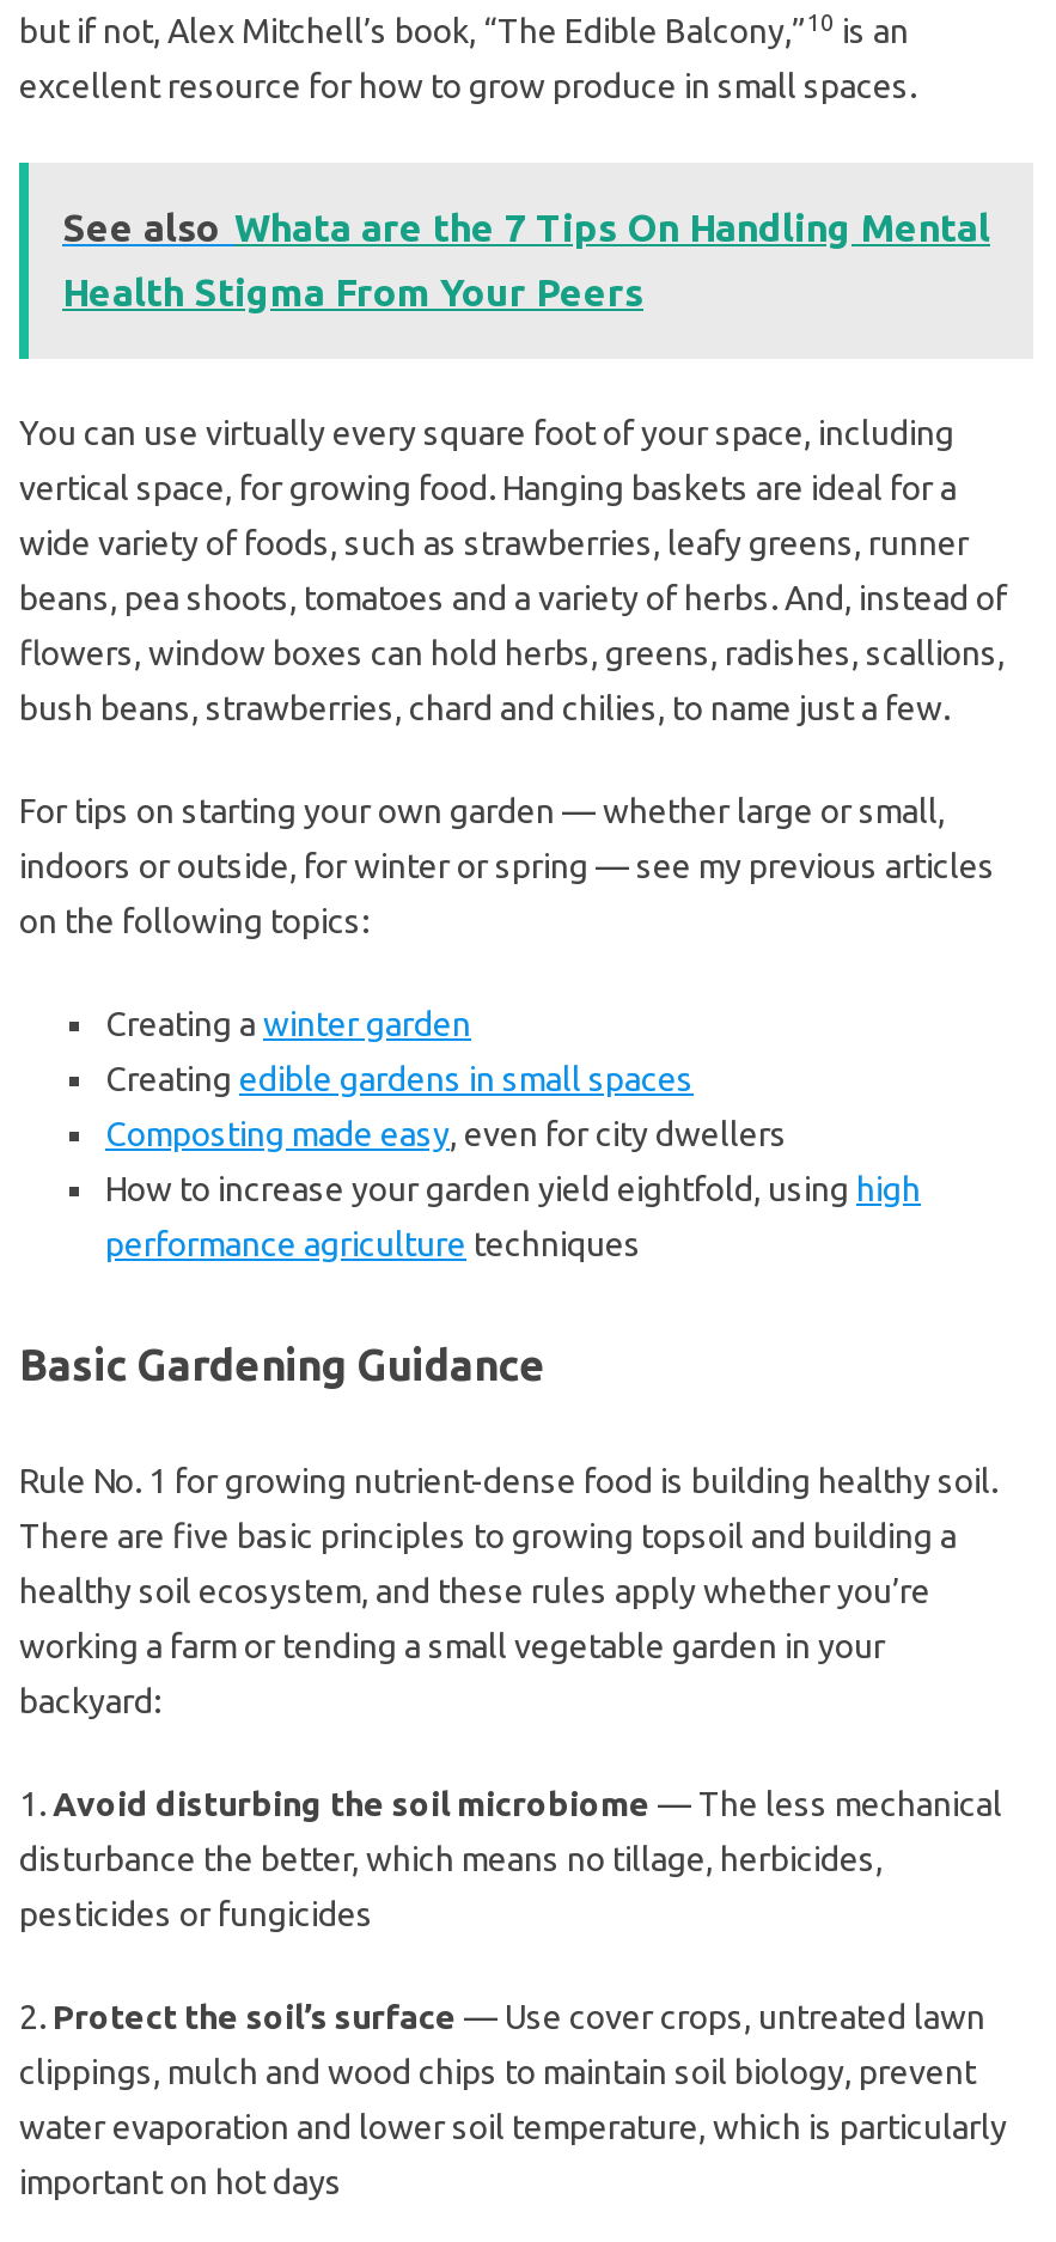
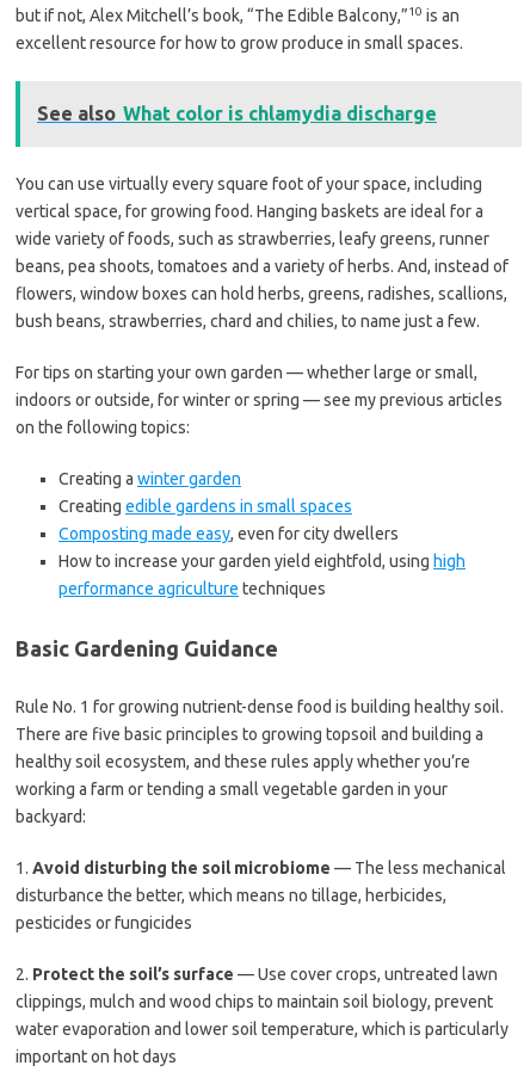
[62,206,990,314] See also Whata are the 7 Tips On Handling Mental | Health Stigma From Your Peers -> [37,103,437,124] See also What color is chlamydia discharge

